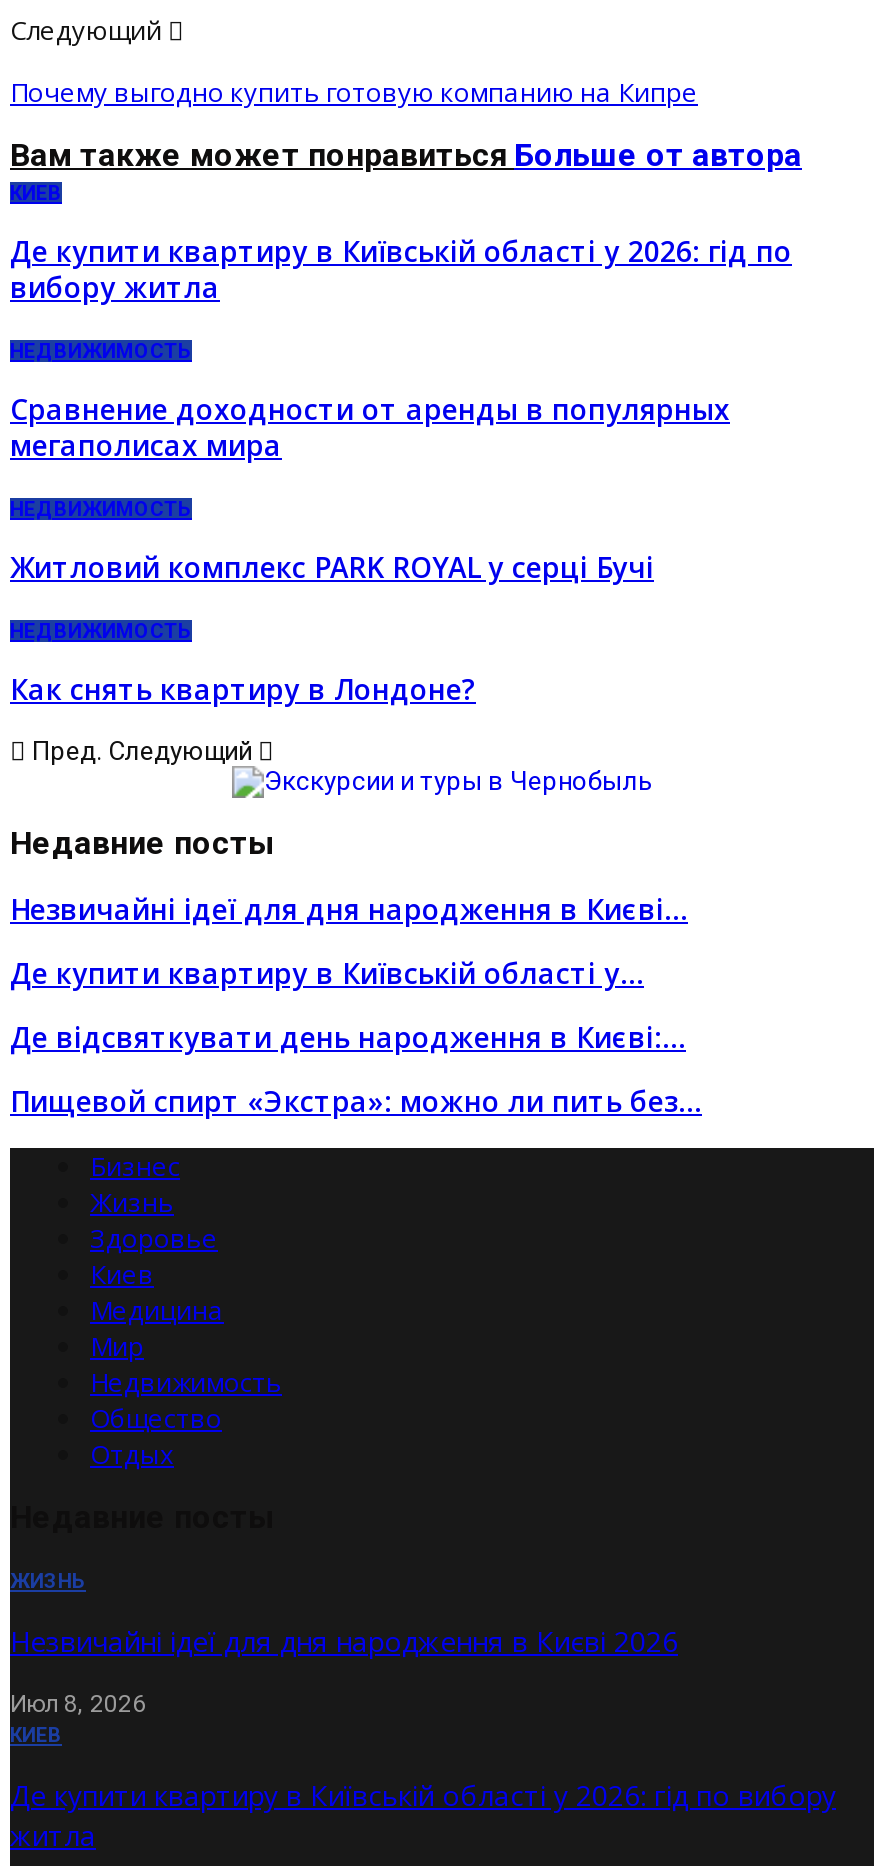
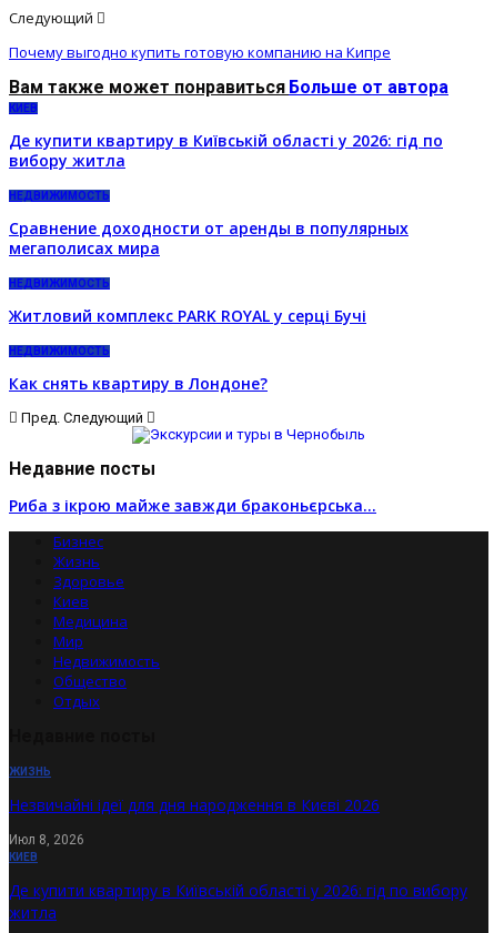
[10,891,702,1121] Незвичайні ідеї для дня народження в Києві… | Де купити квартиру в Київській області у… | Де відсвяткувати день народження в Києві:… | Пищевой спирт «Экстра»: можно ли пить без… -> [9,495,376,516] Риба з ікрою майже завжди браконьєрська…

